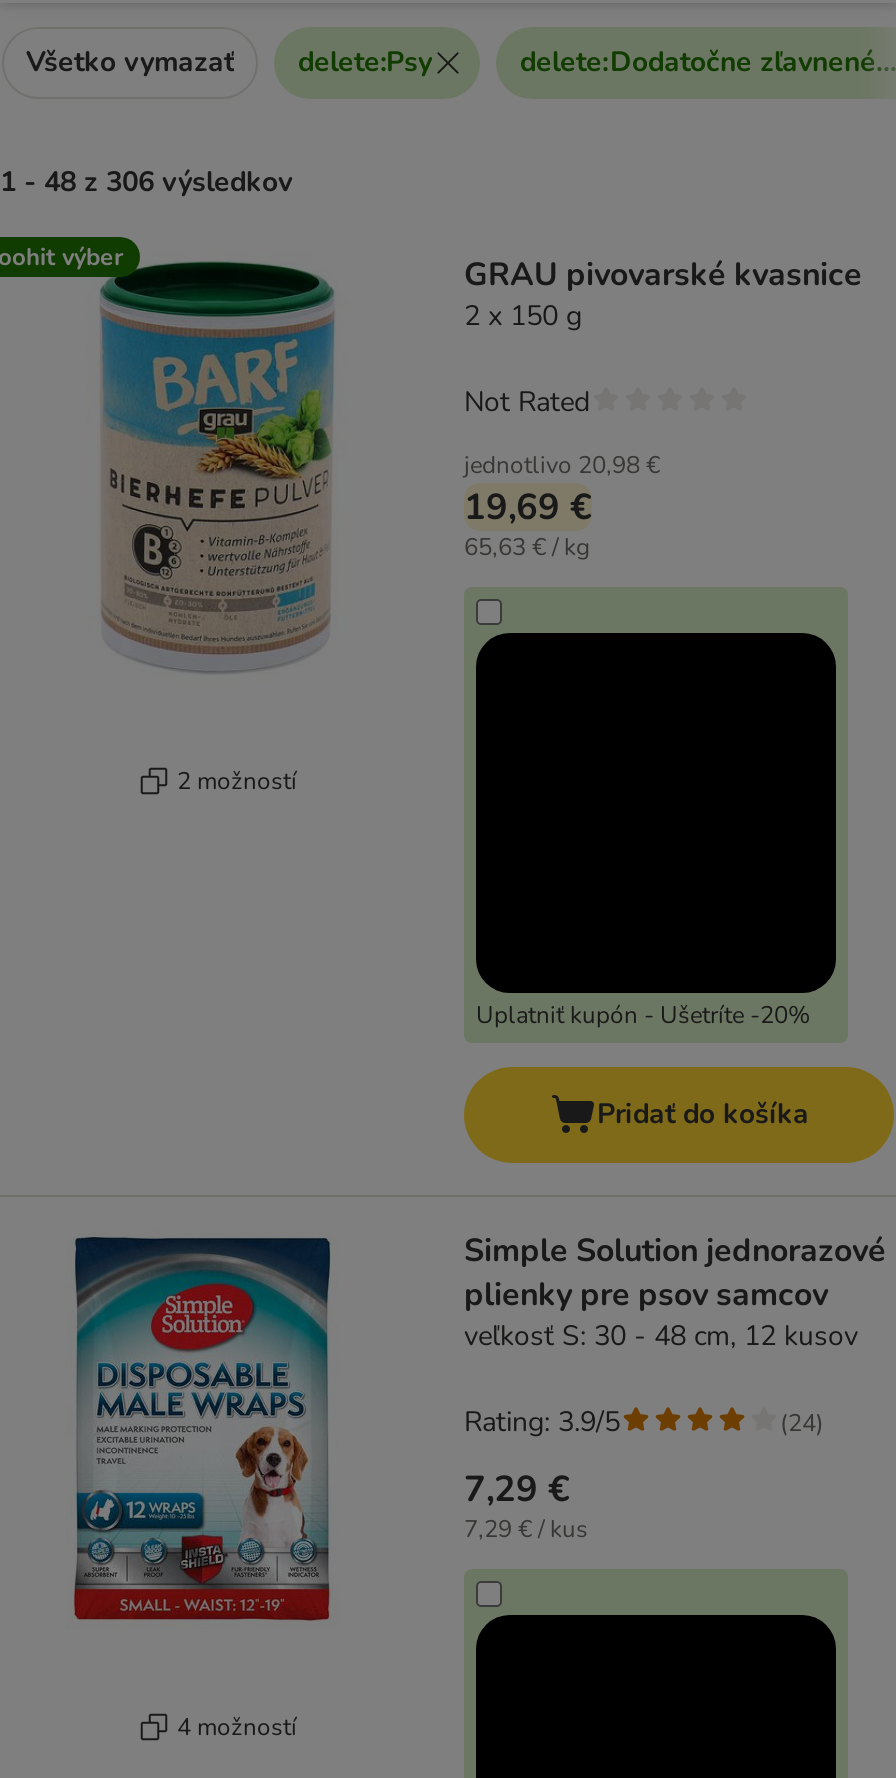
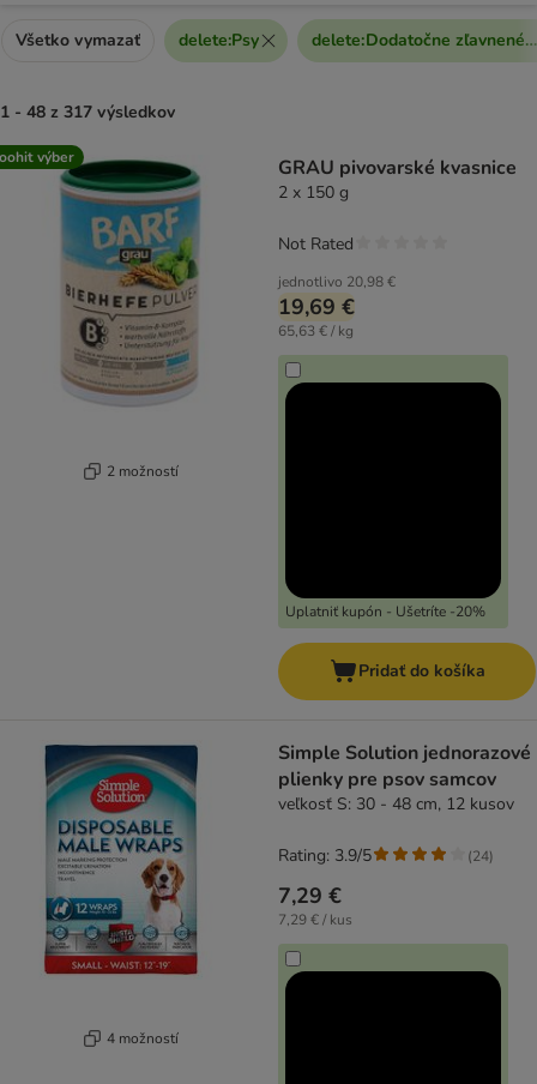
[0,163,292,201] 1 - 48 z 306 výsledkov -> [0,101,175,124] 1 - 48 z 317 výsledkov

